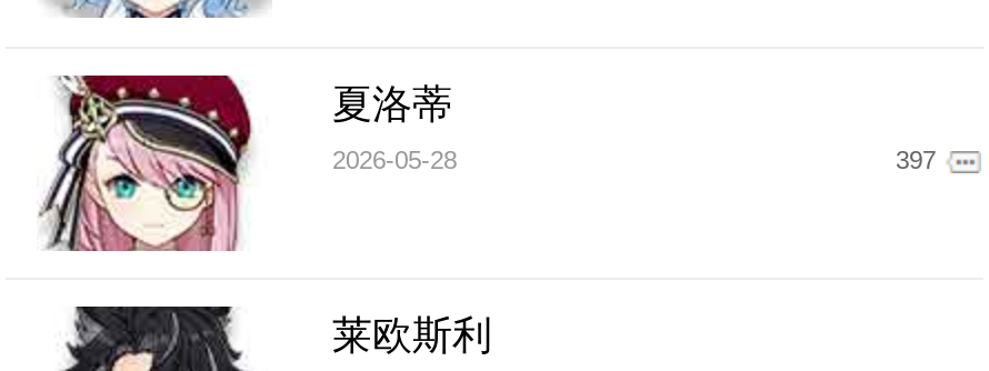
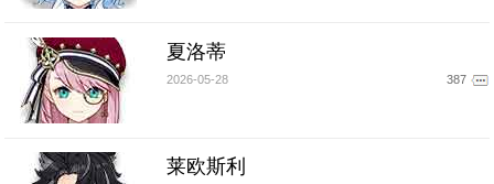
[896,147,936,173] 397 -> [446,73,466,86] 387

